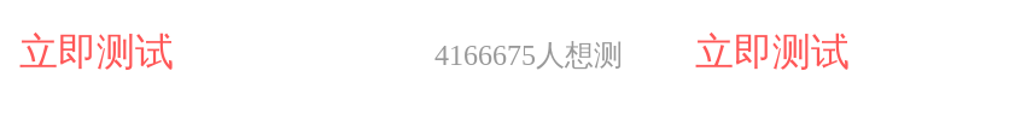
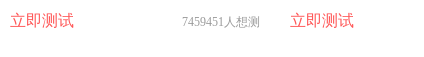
[434,39,623,73] 4166675人想测 -> [182,15,260,29] 7459451人想测

